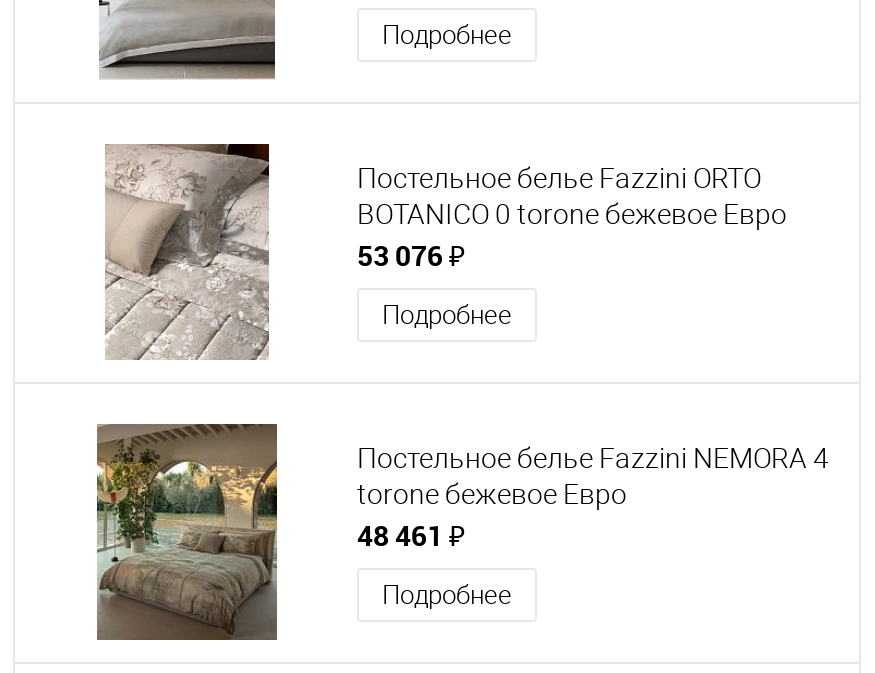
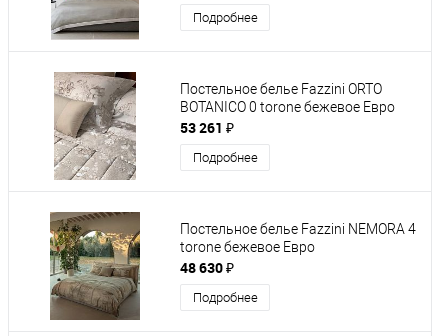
[357,236,465,274] 53 076 ₽ -> [180,118,234,137] 53 261 ₽
[357,516,465,554] 48 461 ₽ -> [180,258,234,277] 48 630 ₽

